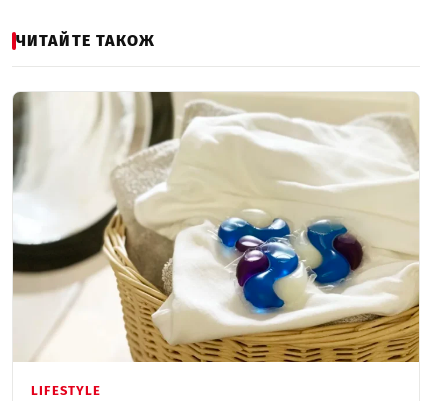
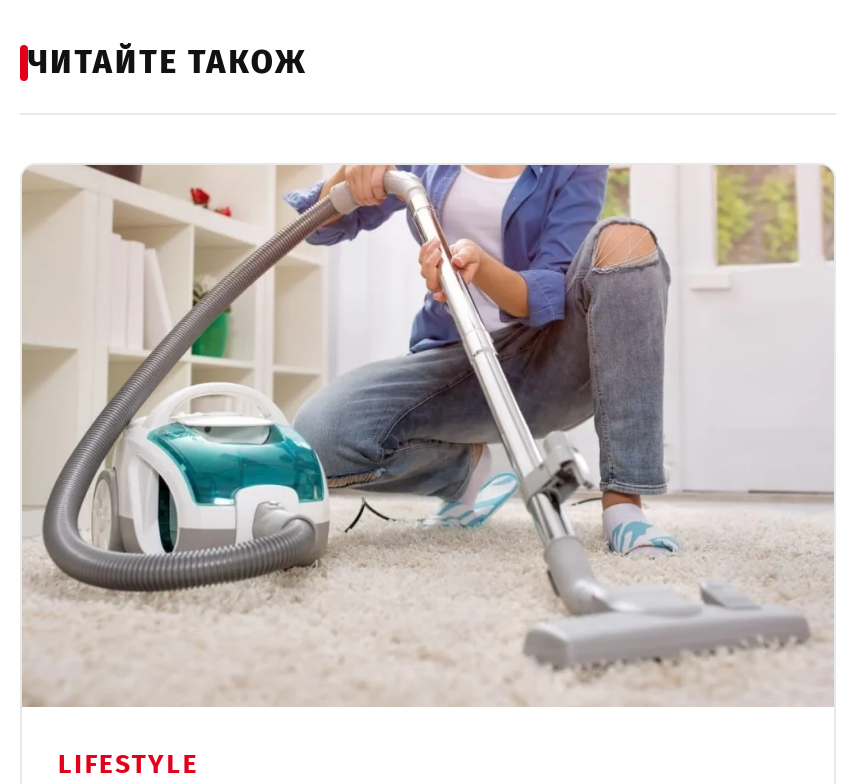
[12,91,420,363] [image] -> [20,162,834,708] [image]

